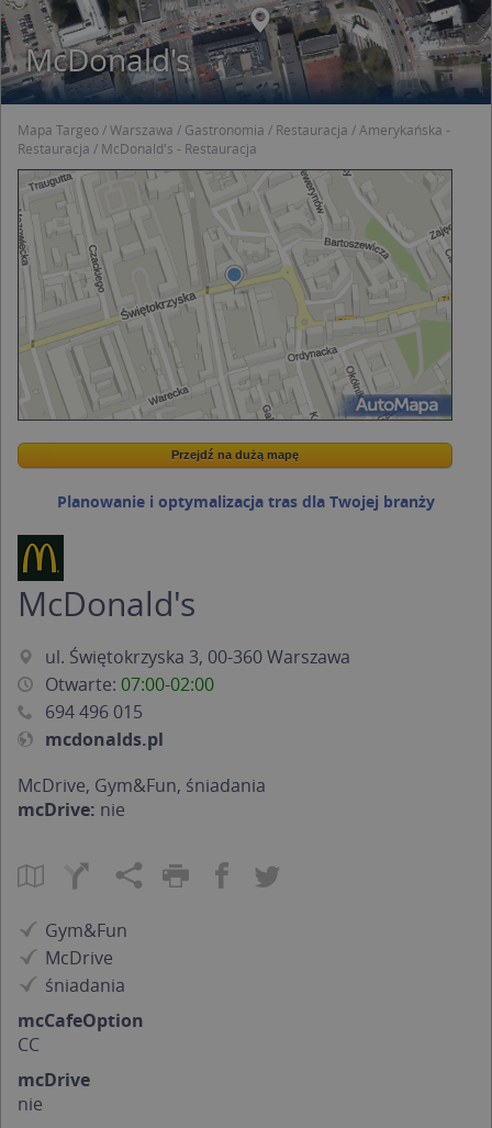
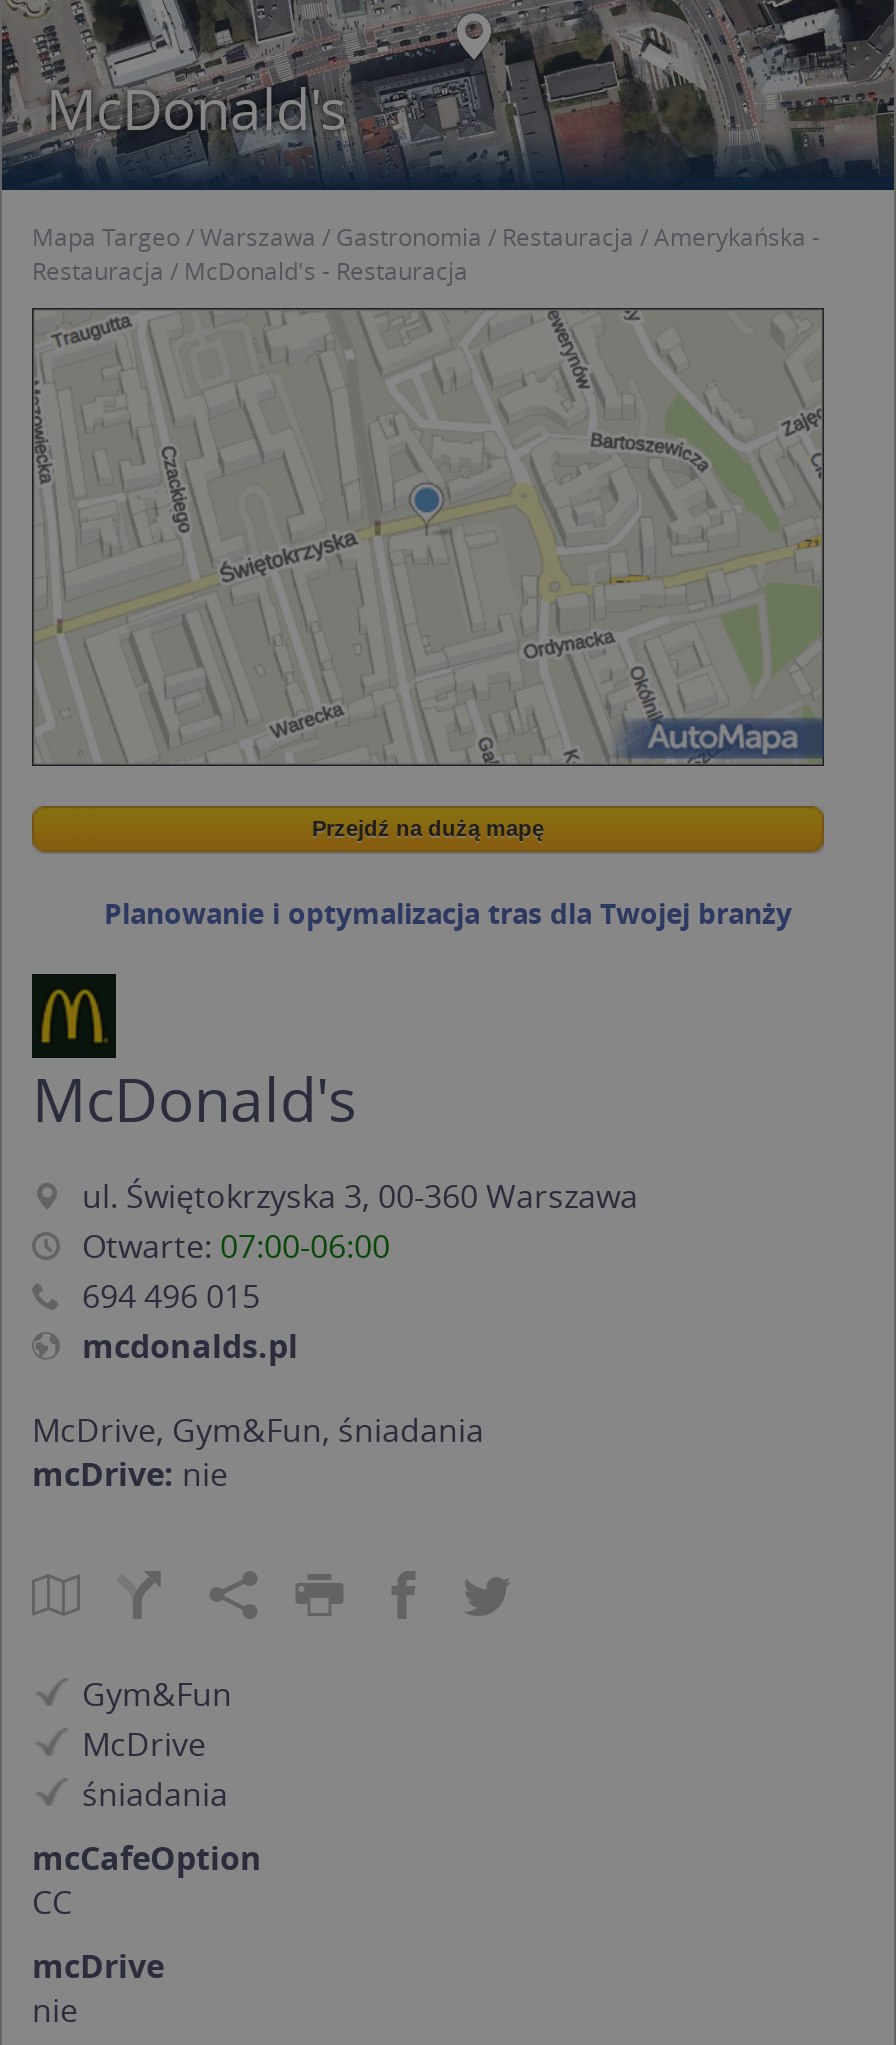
[45,672,214,696] Otwarte: 07:00-02:00 -> [82,1224,390,1268] Otwarte: 07:00-06:00

